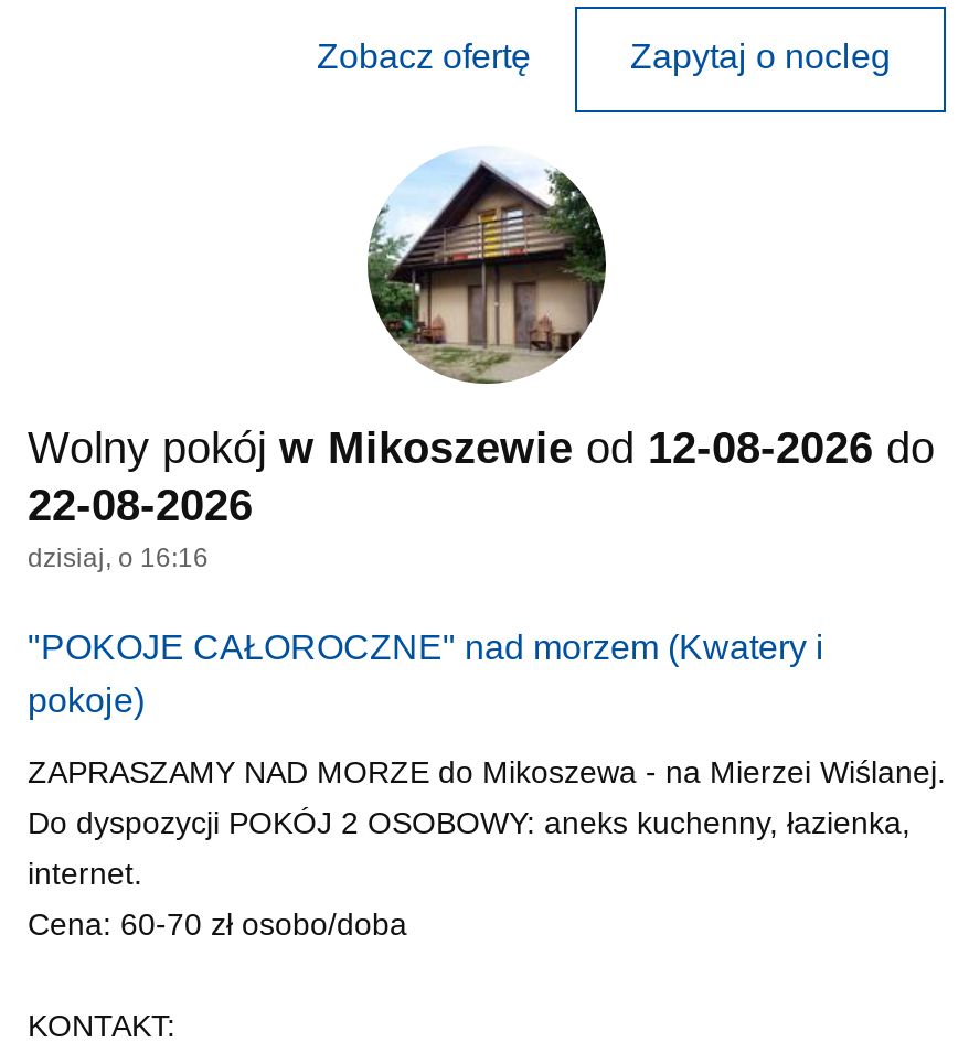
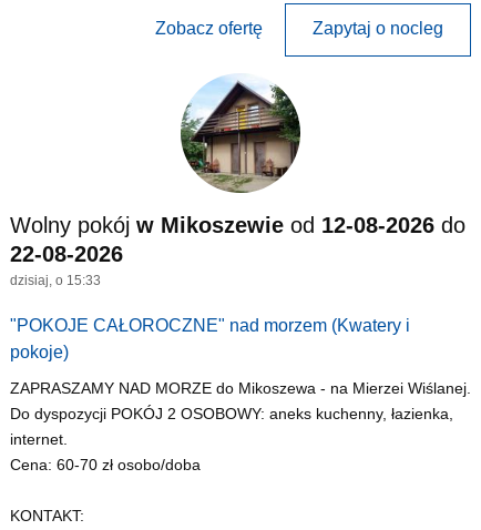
[28,543,209,574] dzisiaj, o 16:16 -> [10,273,101,289] dzisiaj, o 15:33

